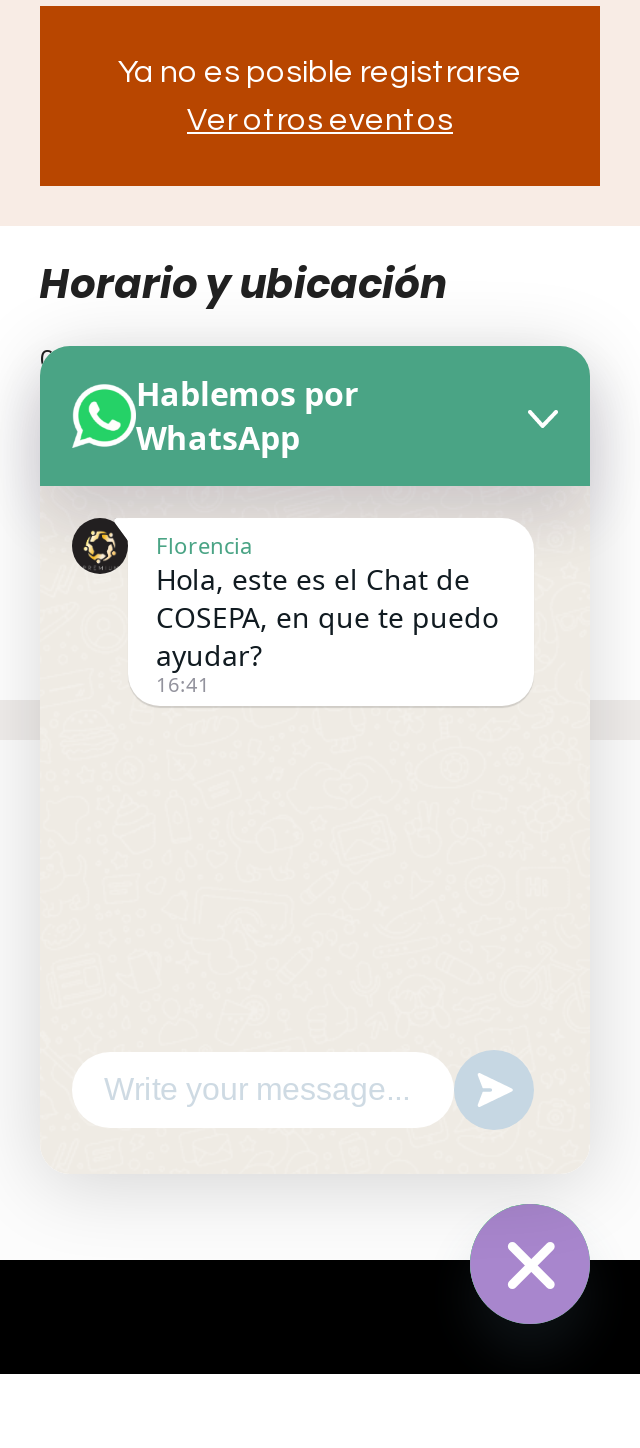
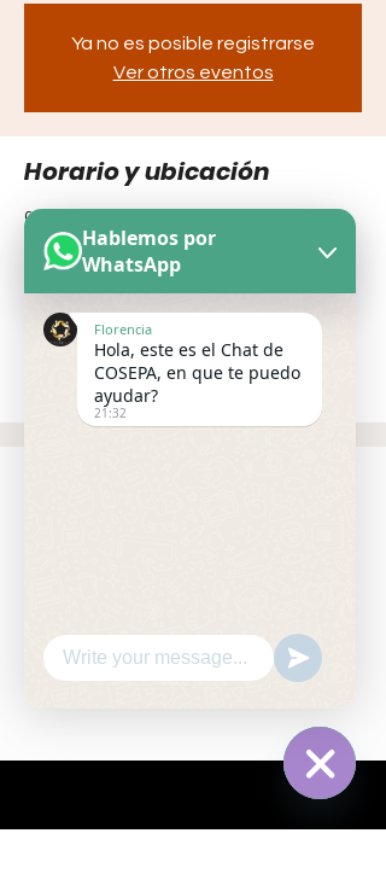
[156,670,210,698] 16:41 -> [94,404,127,421] 21:32

